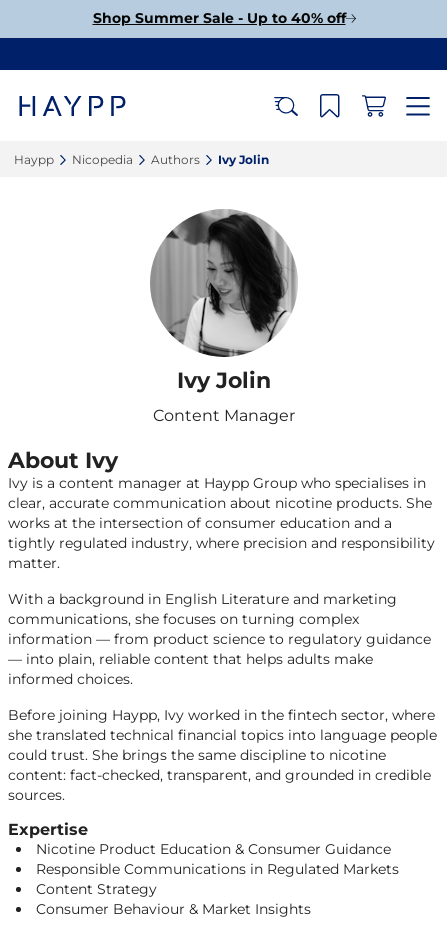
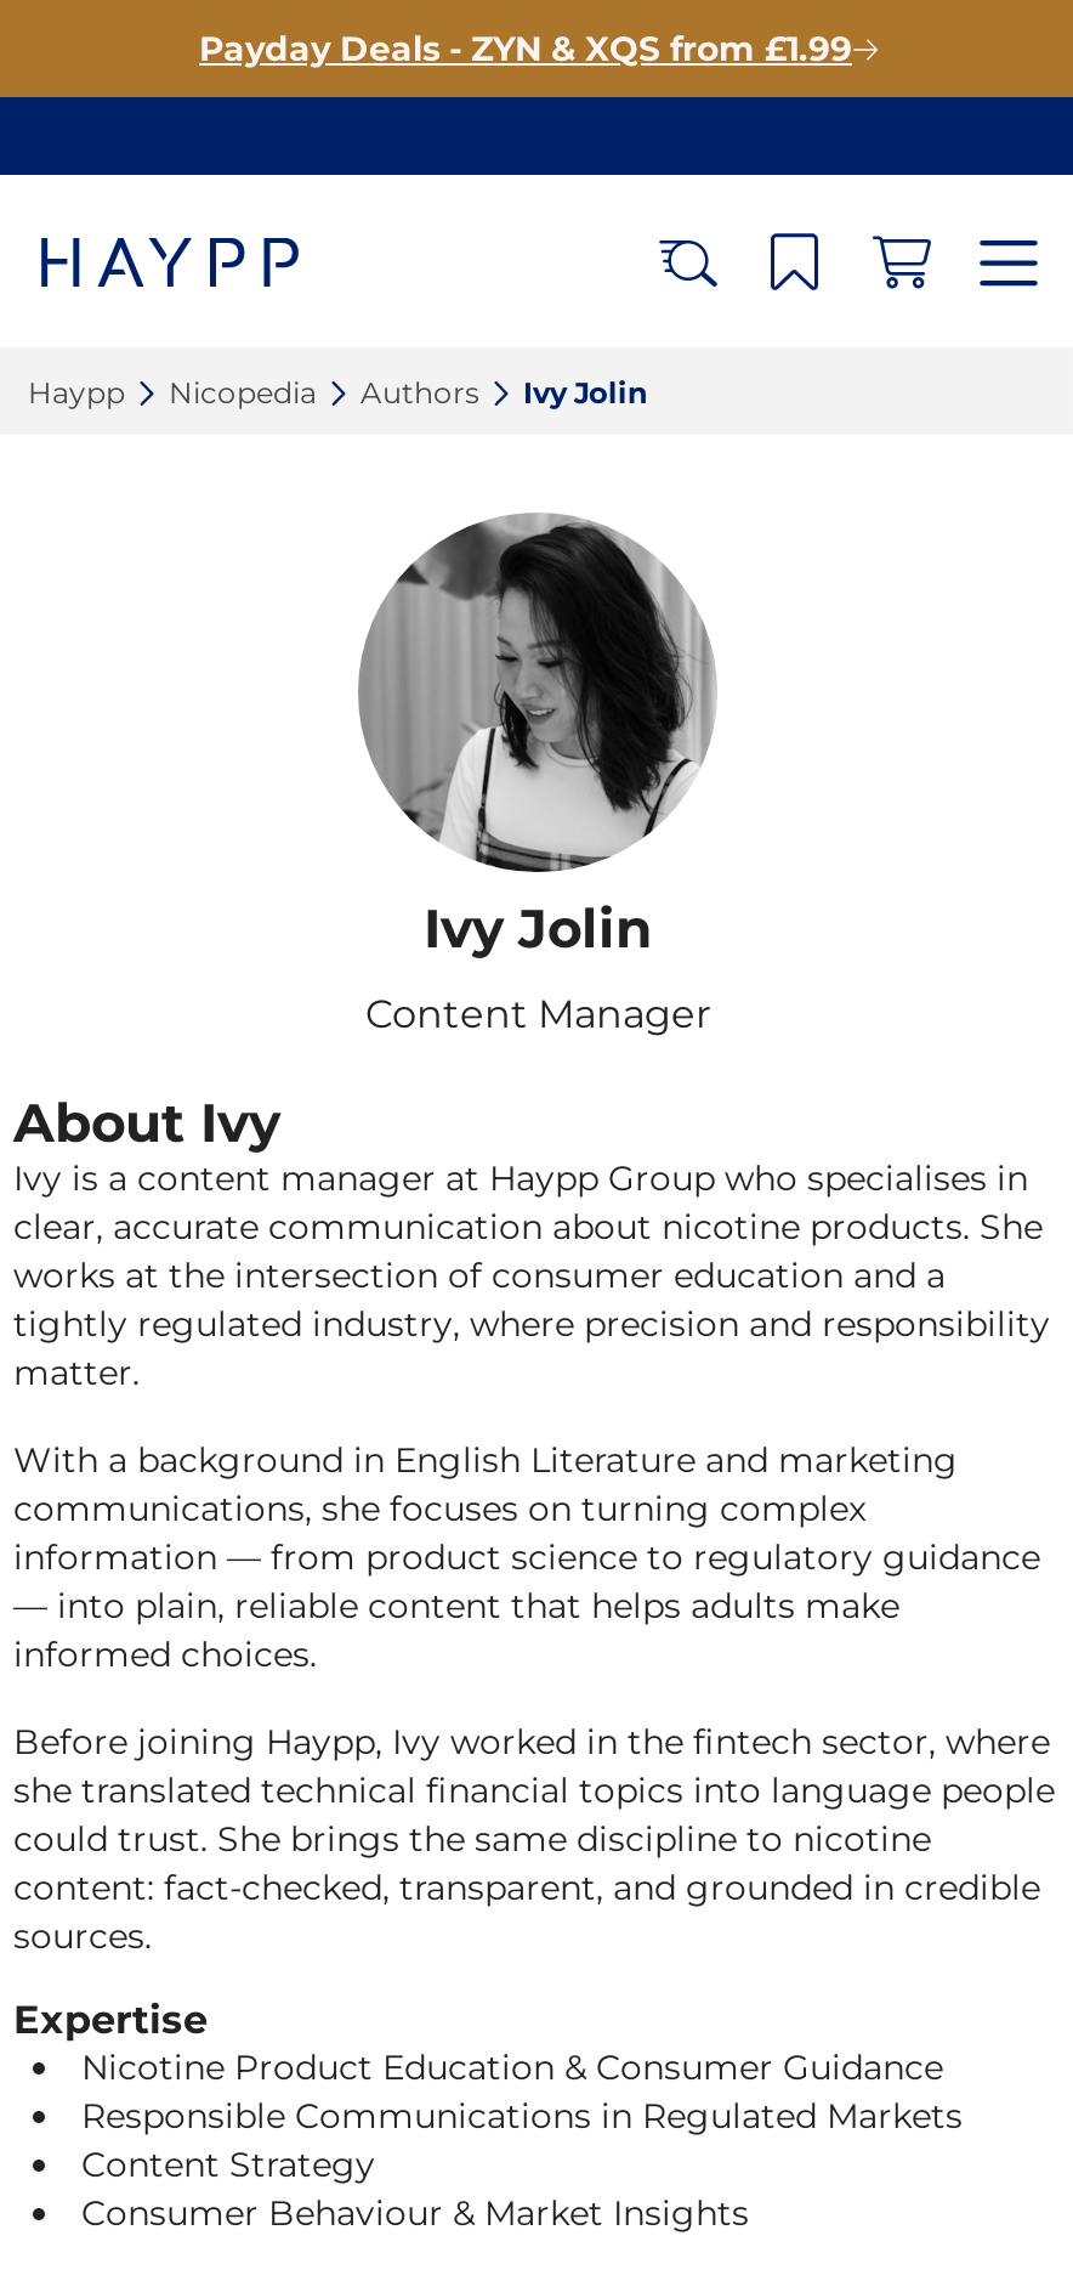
[92,9,345,27] Shop Summer Sale - Up to 40% off -> [199,27,852,70] Payday Deals - ZYN & XQS from £1.99

